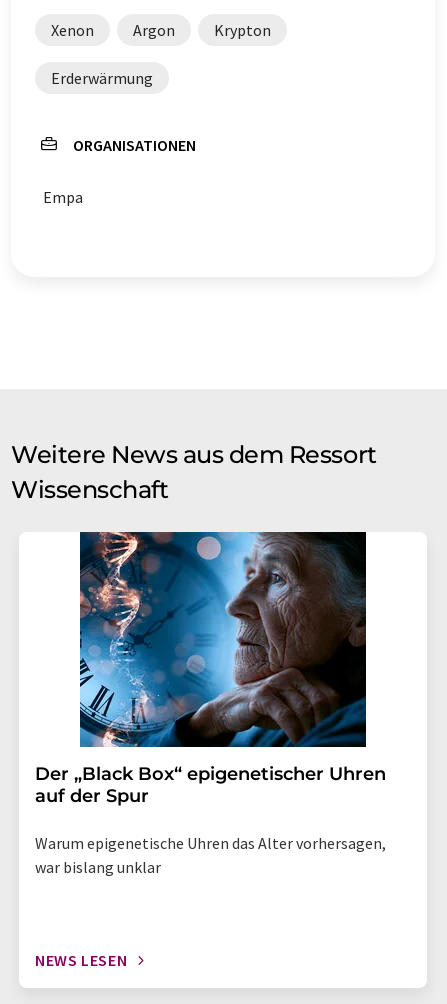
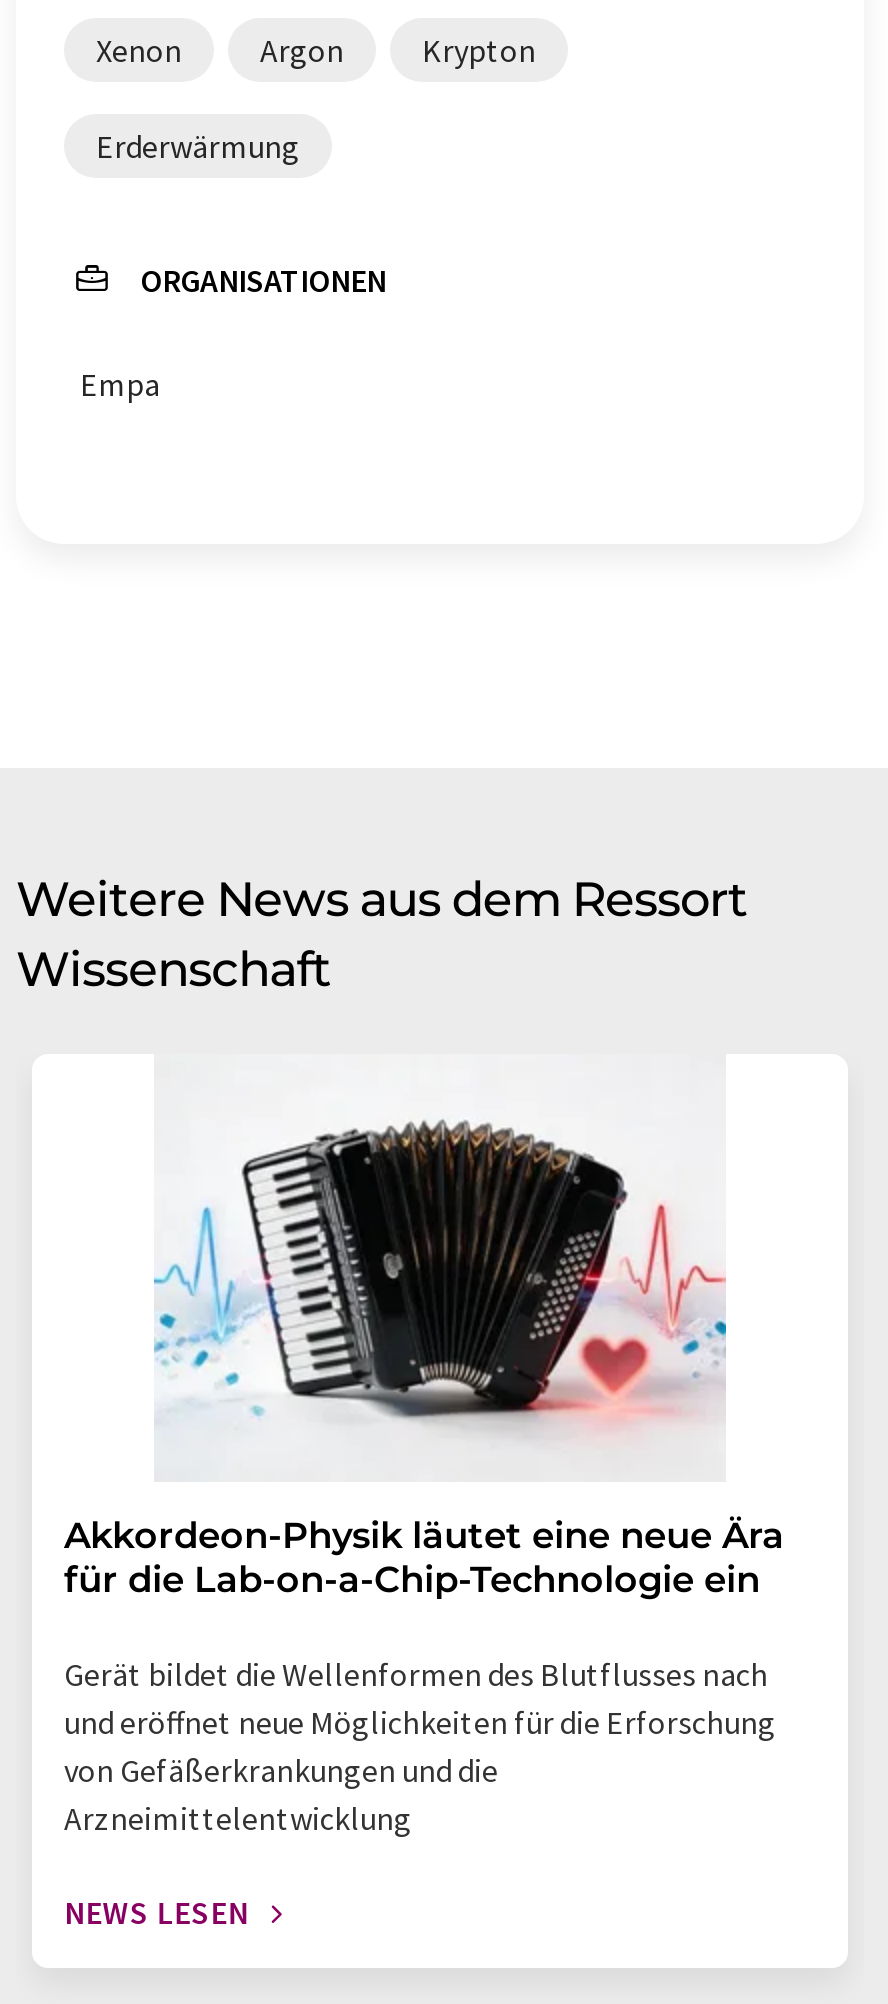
[35,531,386,807] [image] | Der „Black Box“ epigenetischer Uhren | auf der Spur -> [64,1056,784,1603] [image] | Akkordeon-Physik läutet eine neue Ära | für die Lab-on-a-Chip-Technologie ein
[35,833,386,877] Warum epigenetische Uhren das Alter vorhersagen, | war bislang unklar -> [64,1655,776,1839] Gerät bildet die Wellenformen des Blutflusses nach | und eröffnet neue Möglichkeiten für die Erforschung | von Gefäßerkrankungen und die | Arzneimittelentwicklung

